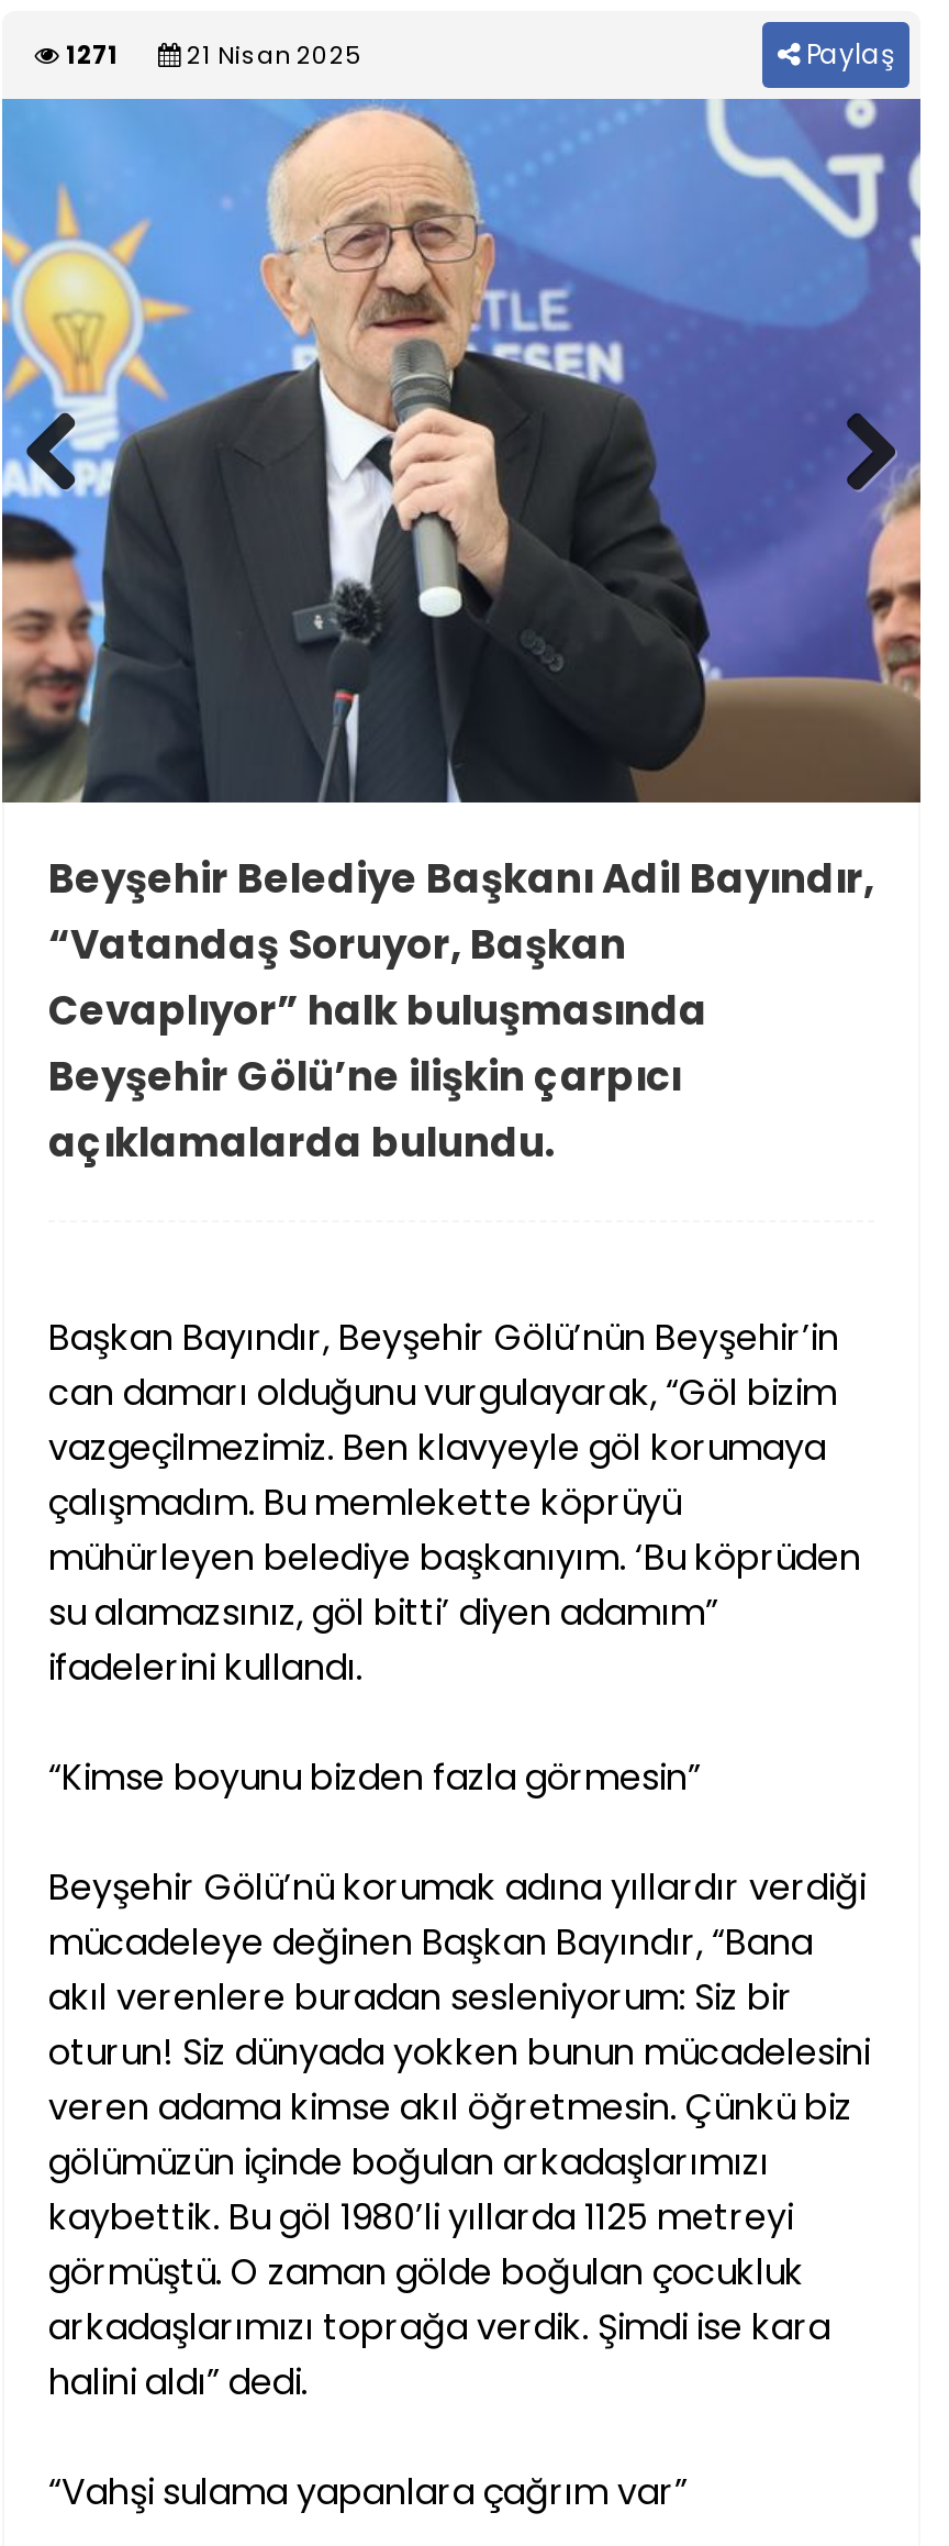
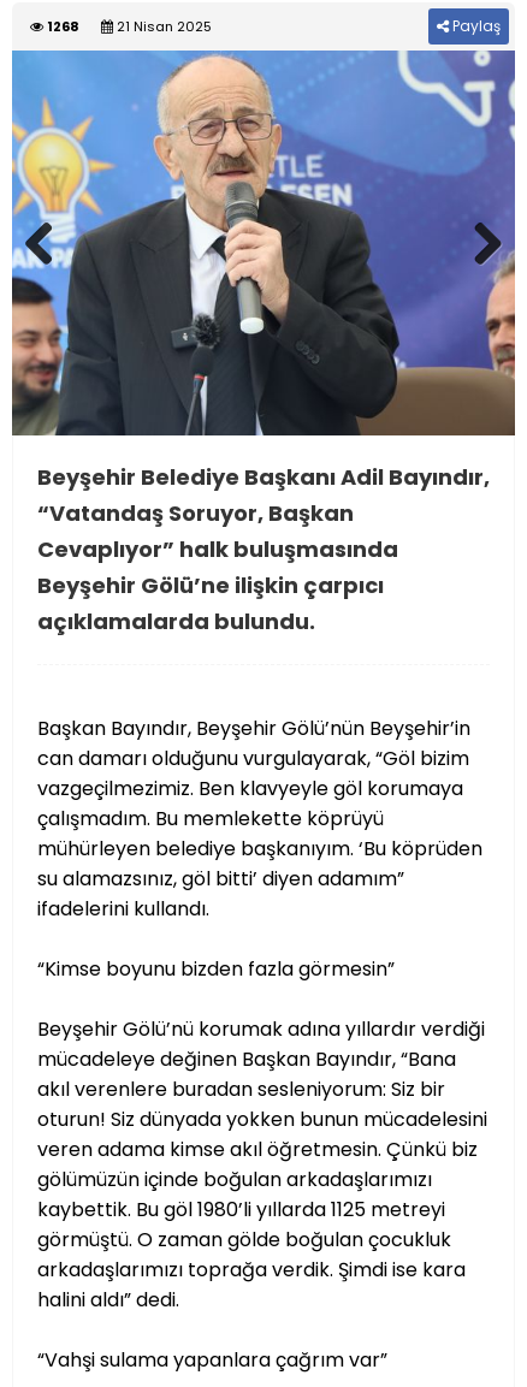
[66,37,360,73] 1271 21 Nisan 2025 -> [47,17,212,36] 1268 21 Nisan 2025

